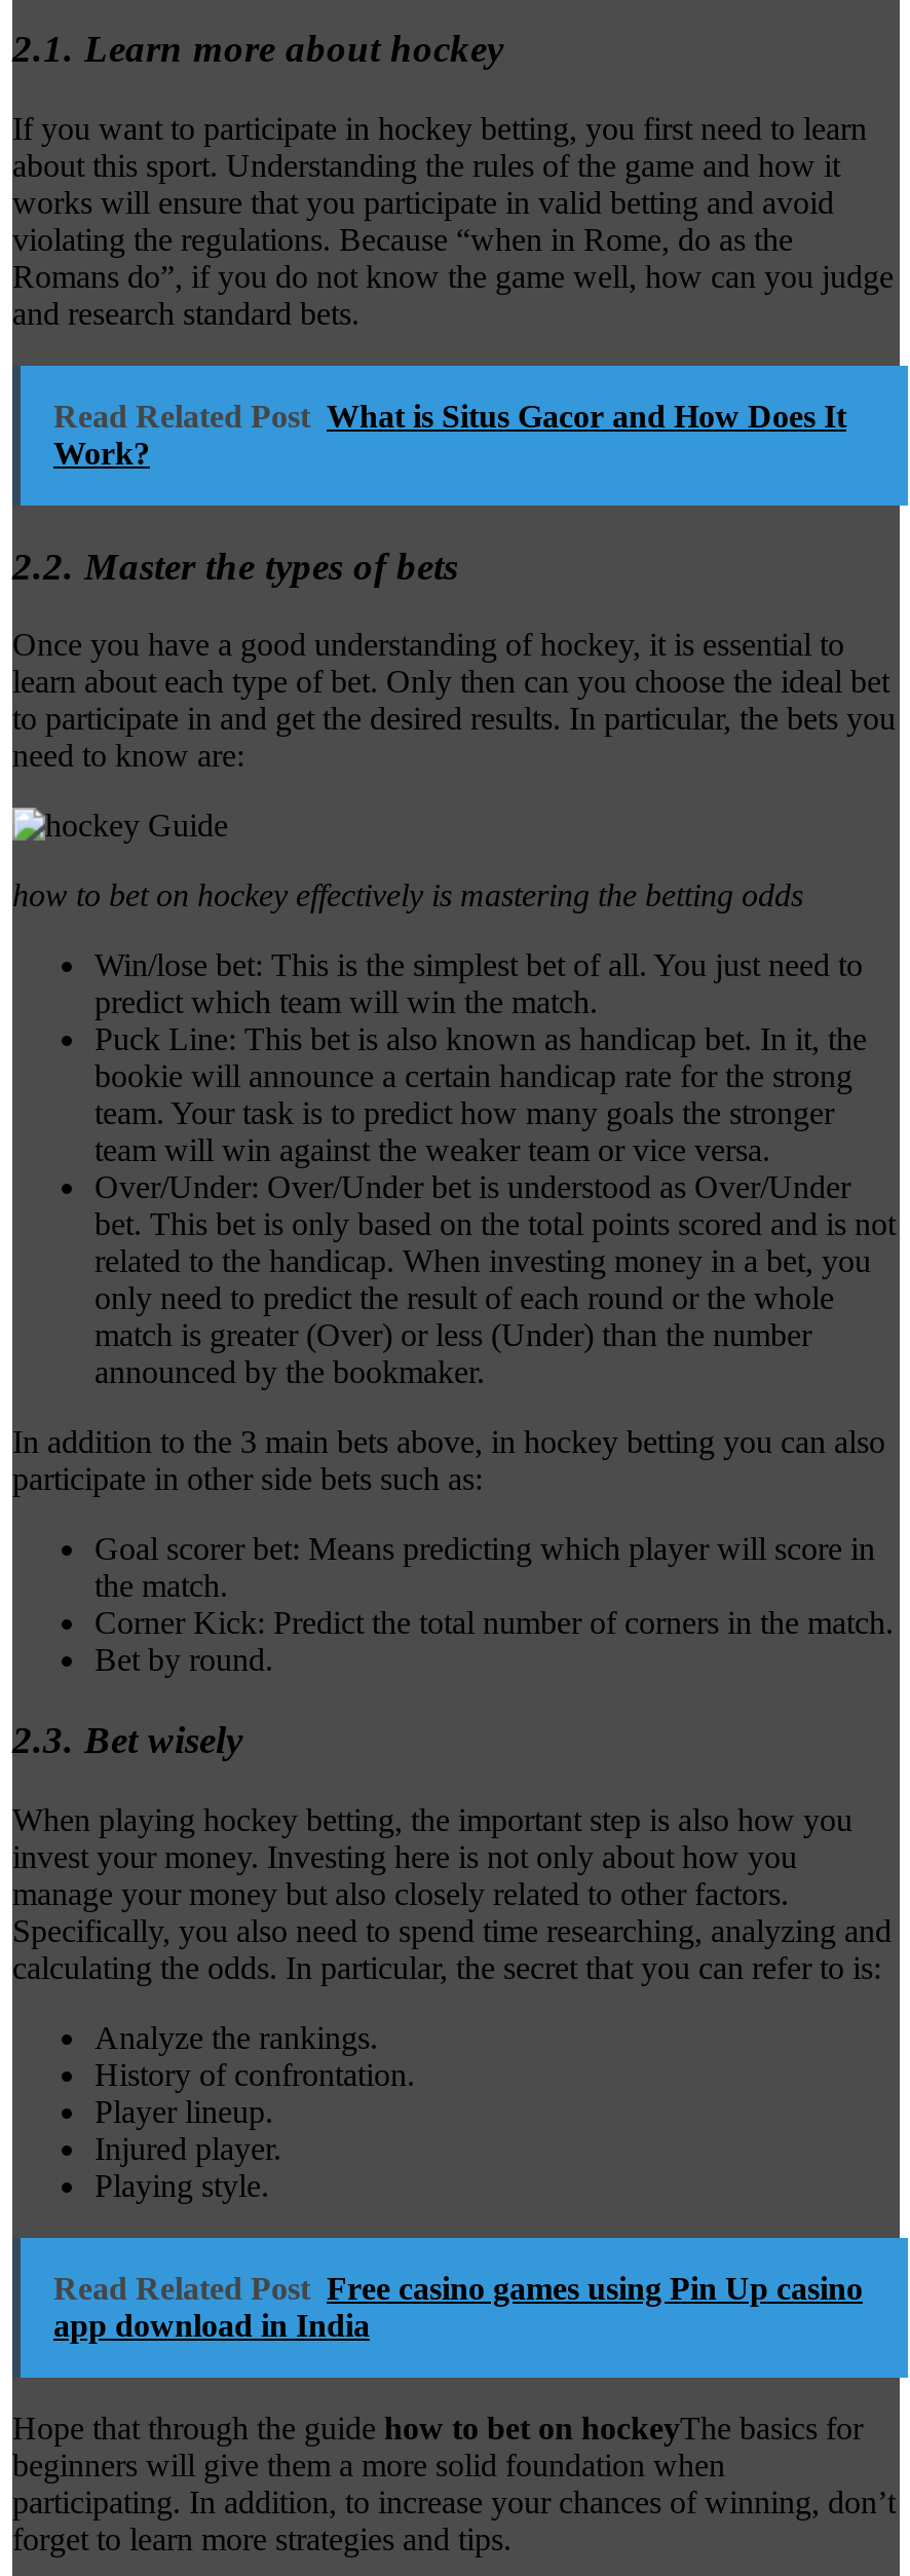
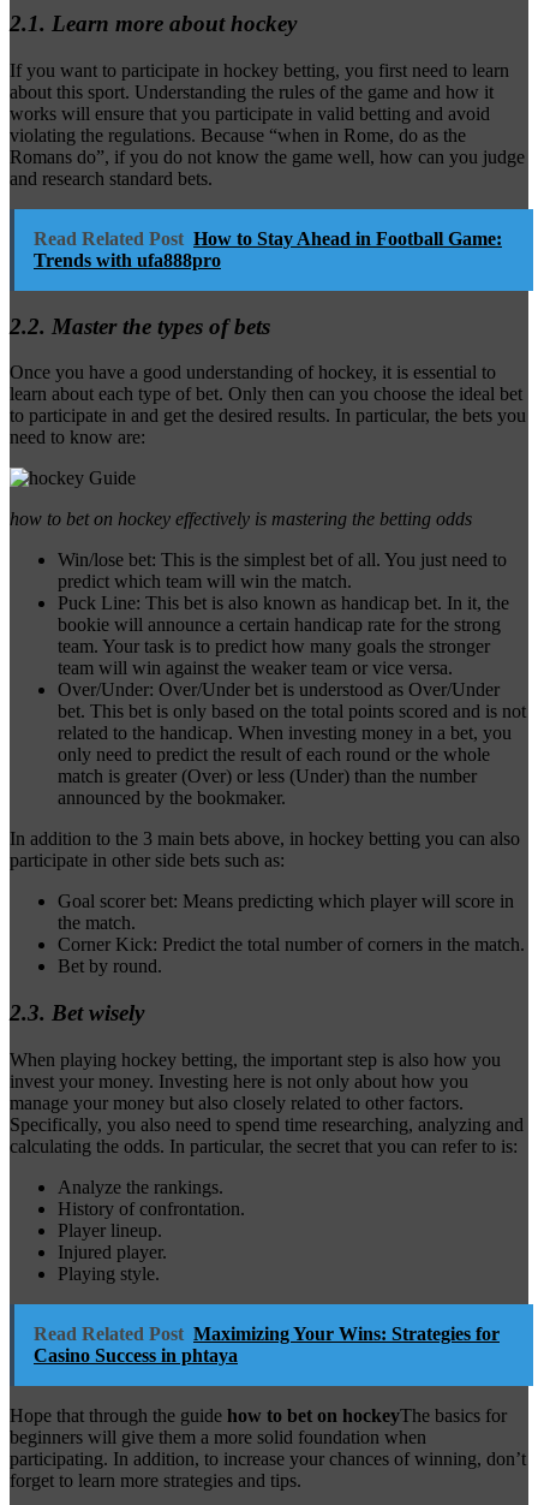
[53,398,846,470] Read Related Post What is Situs Gacor and How Does It | Work? -> [34,228,502,270] Read Related Post How to Stay Ahead in Football Game: | Trends with ufa888pro
[53,2270,863,2342] Read Related Post Free casino games using Pin Up casino | app download in India -> [34,1323,500,1365] Read Related Post Maximizing Your Wins: Strategies for | Casino Success in phtaya

